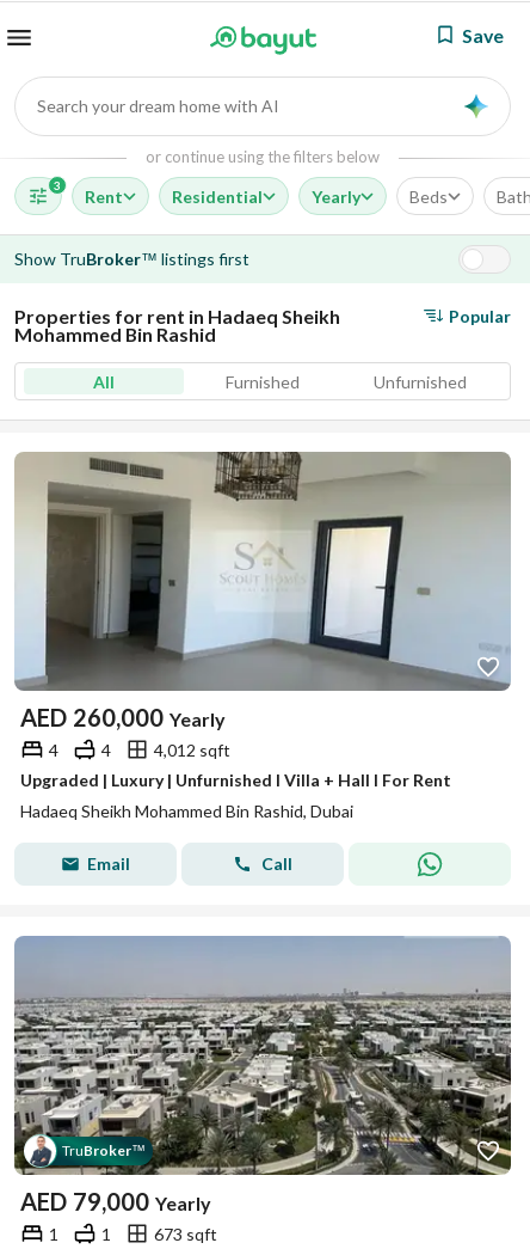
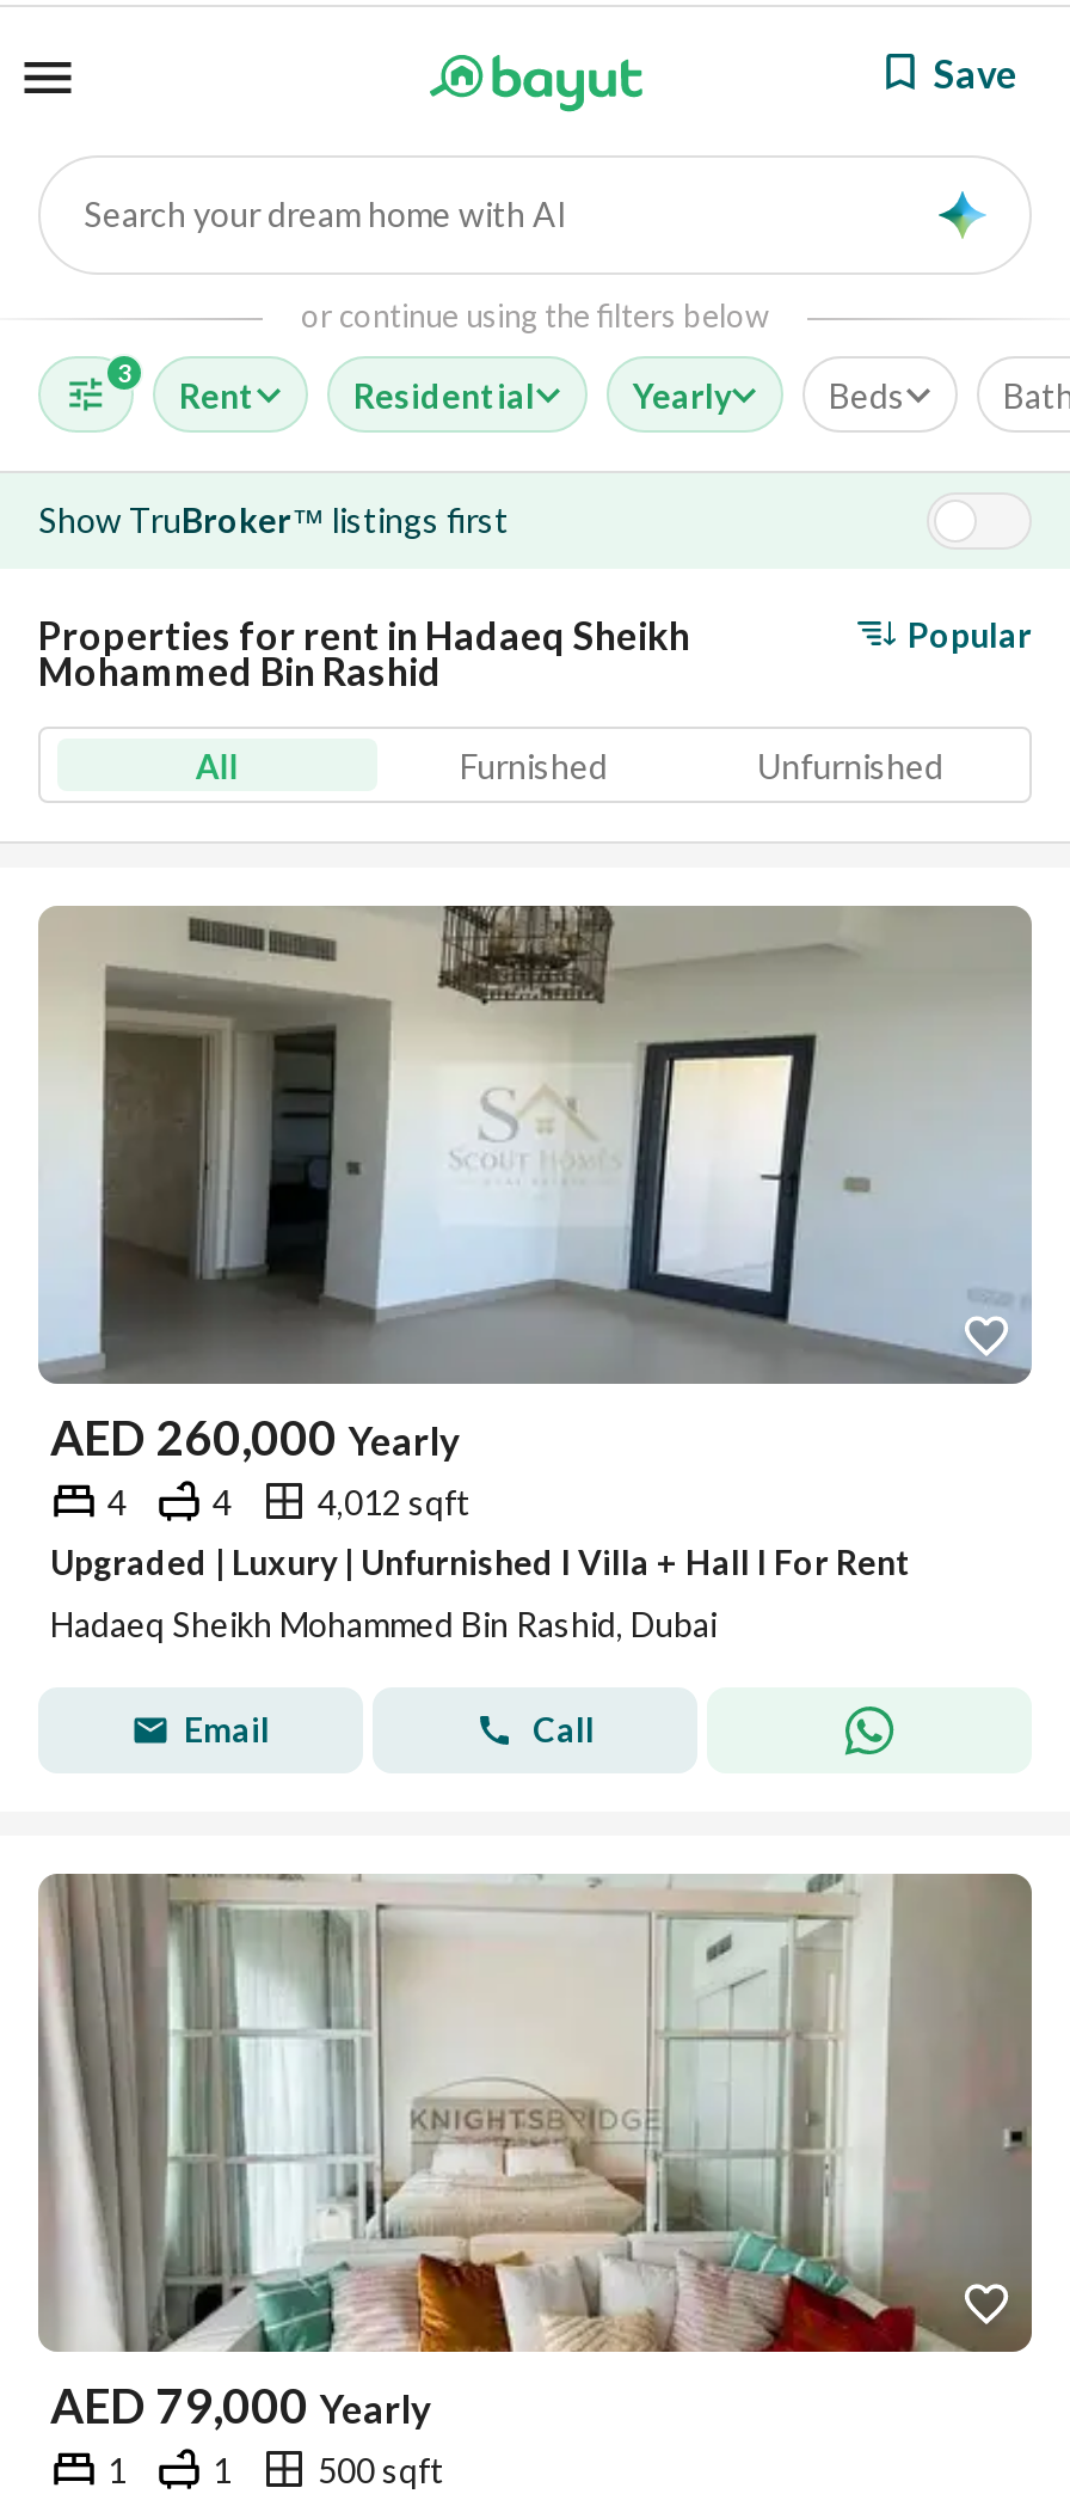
[14,936,512,1244] [image] | 673 sqft -> [38,1871,1034,2489] [image] | 500 sqft
[62,1141,146,1159] TruBroker™ -> none

